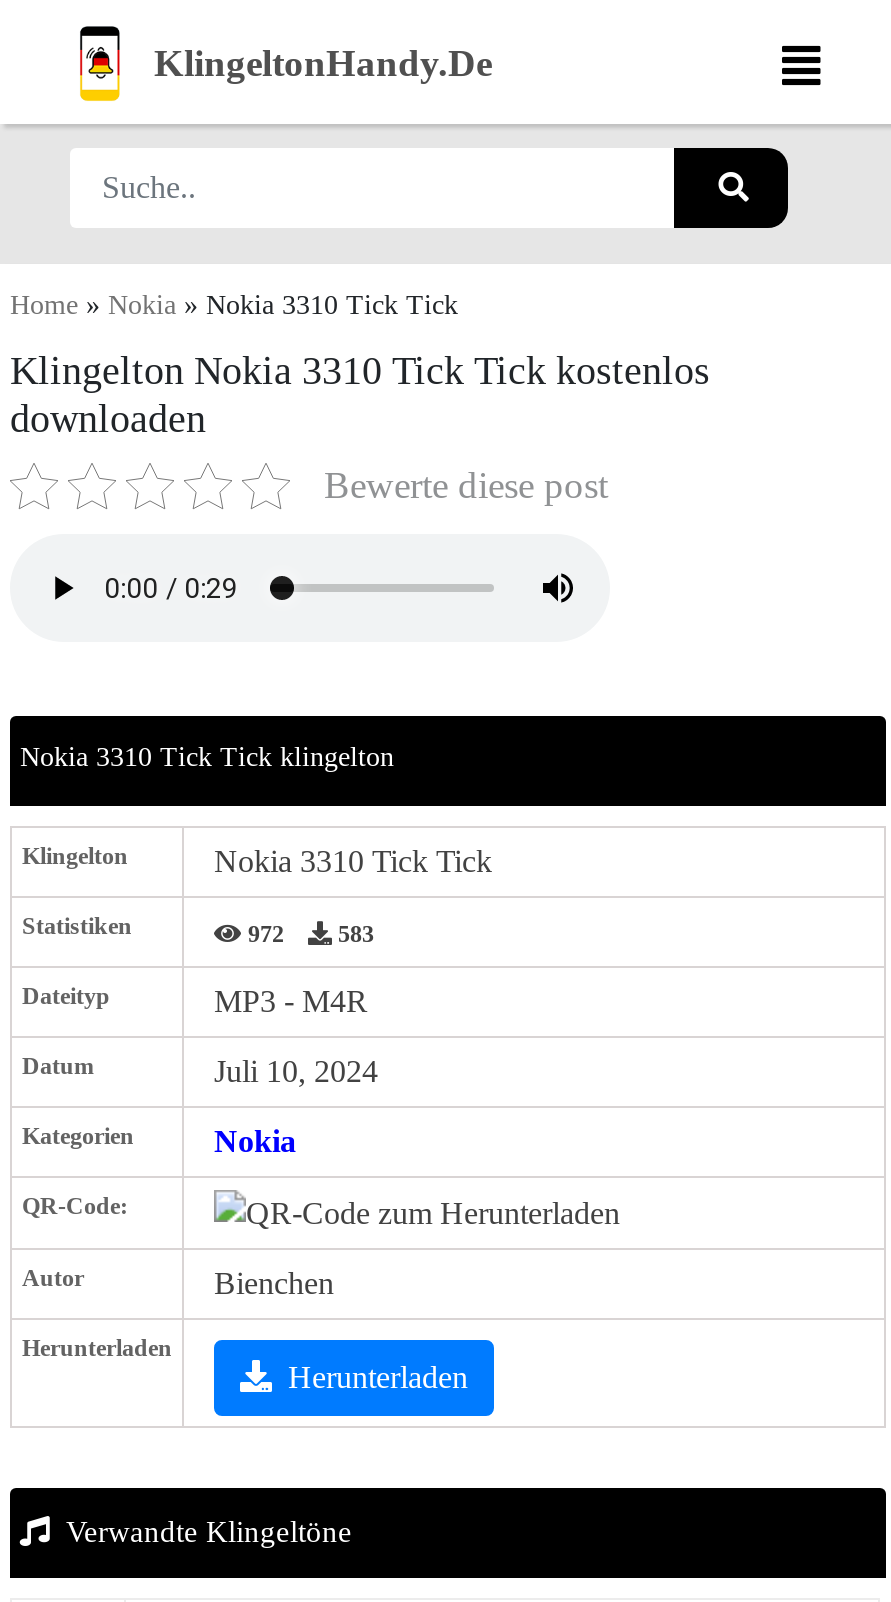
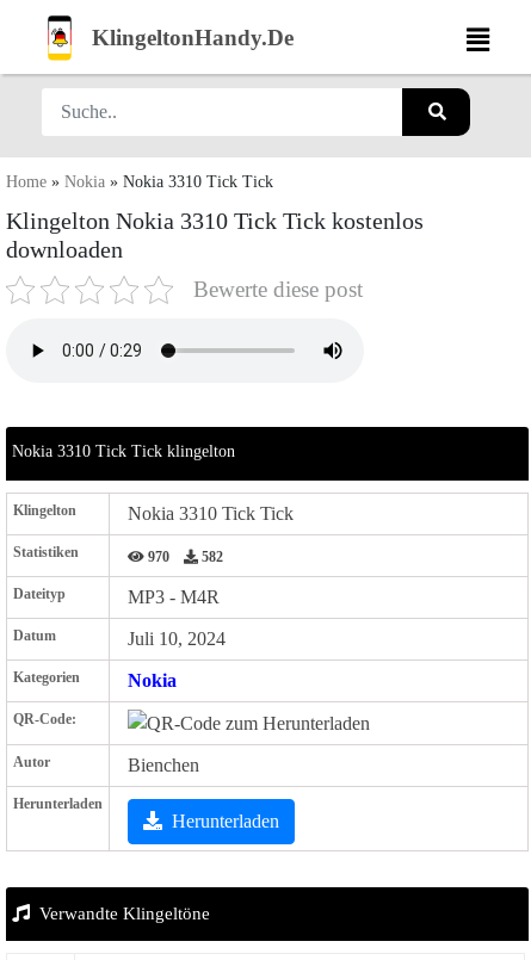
[242,920,284,946] 972 -> [144,549,169,564] 970
[332,920,374,946] 583 -> [198,549,223,564] 582

